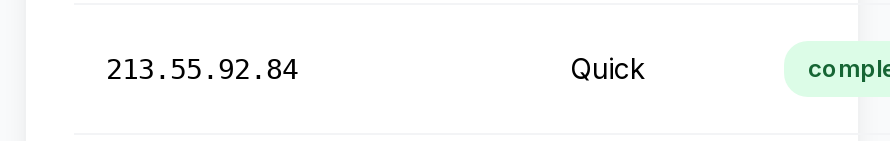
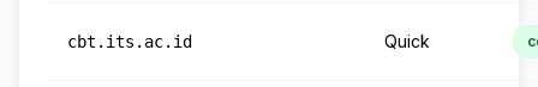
[106,53,298,85] 213.55.92.84 -> [67,32,192,51] cbt.its.ac.id

